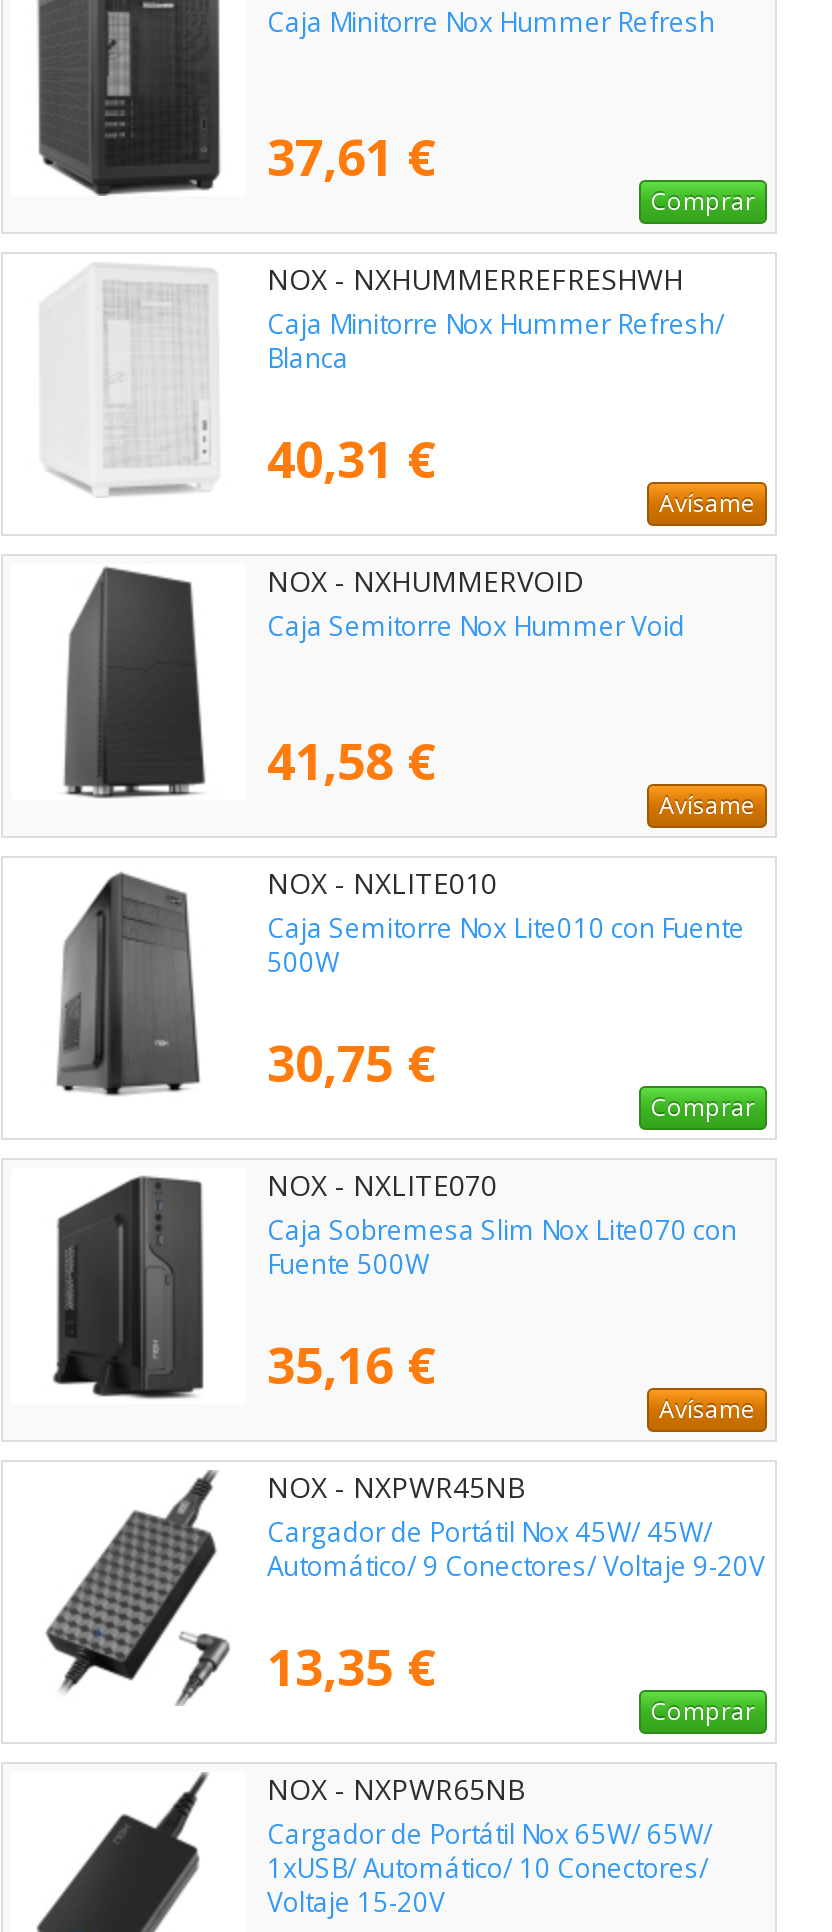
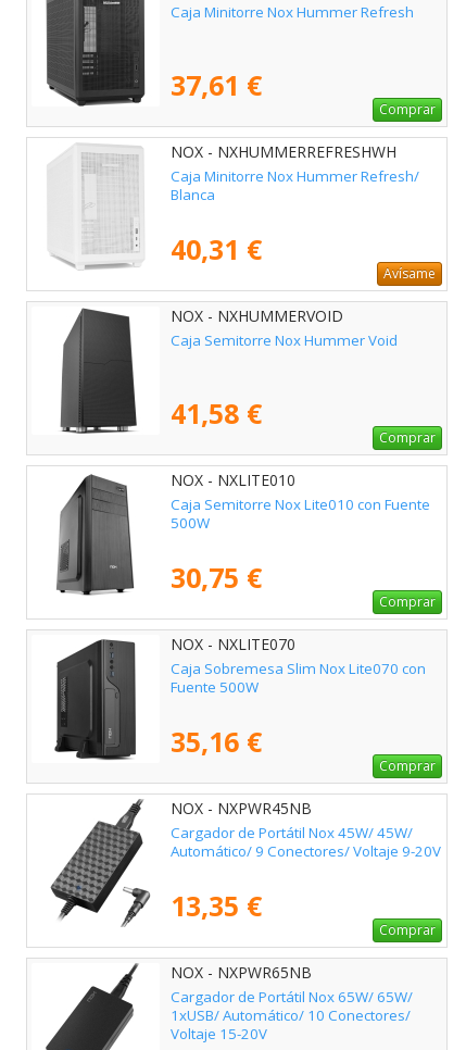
[659,788,755,822] Avísame -> [379,428,436,447] Comprar
[659,1392,755,1426] Avísame -> [379,757,436,775] Comprar

